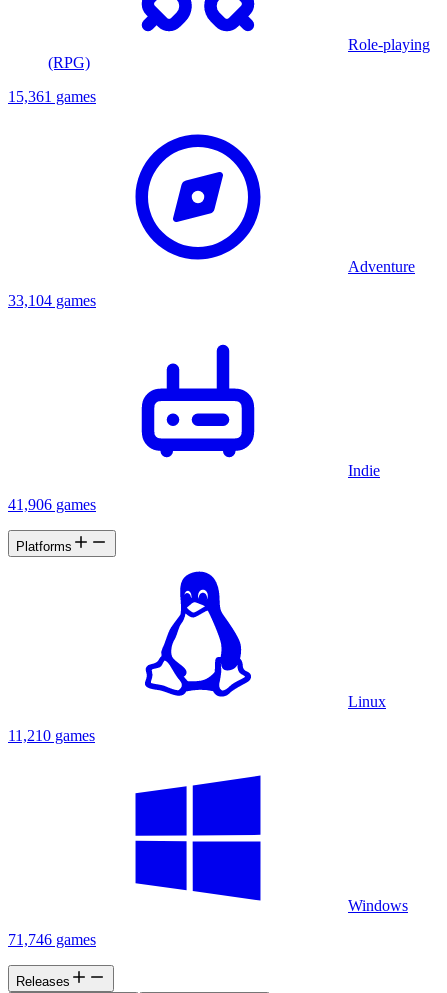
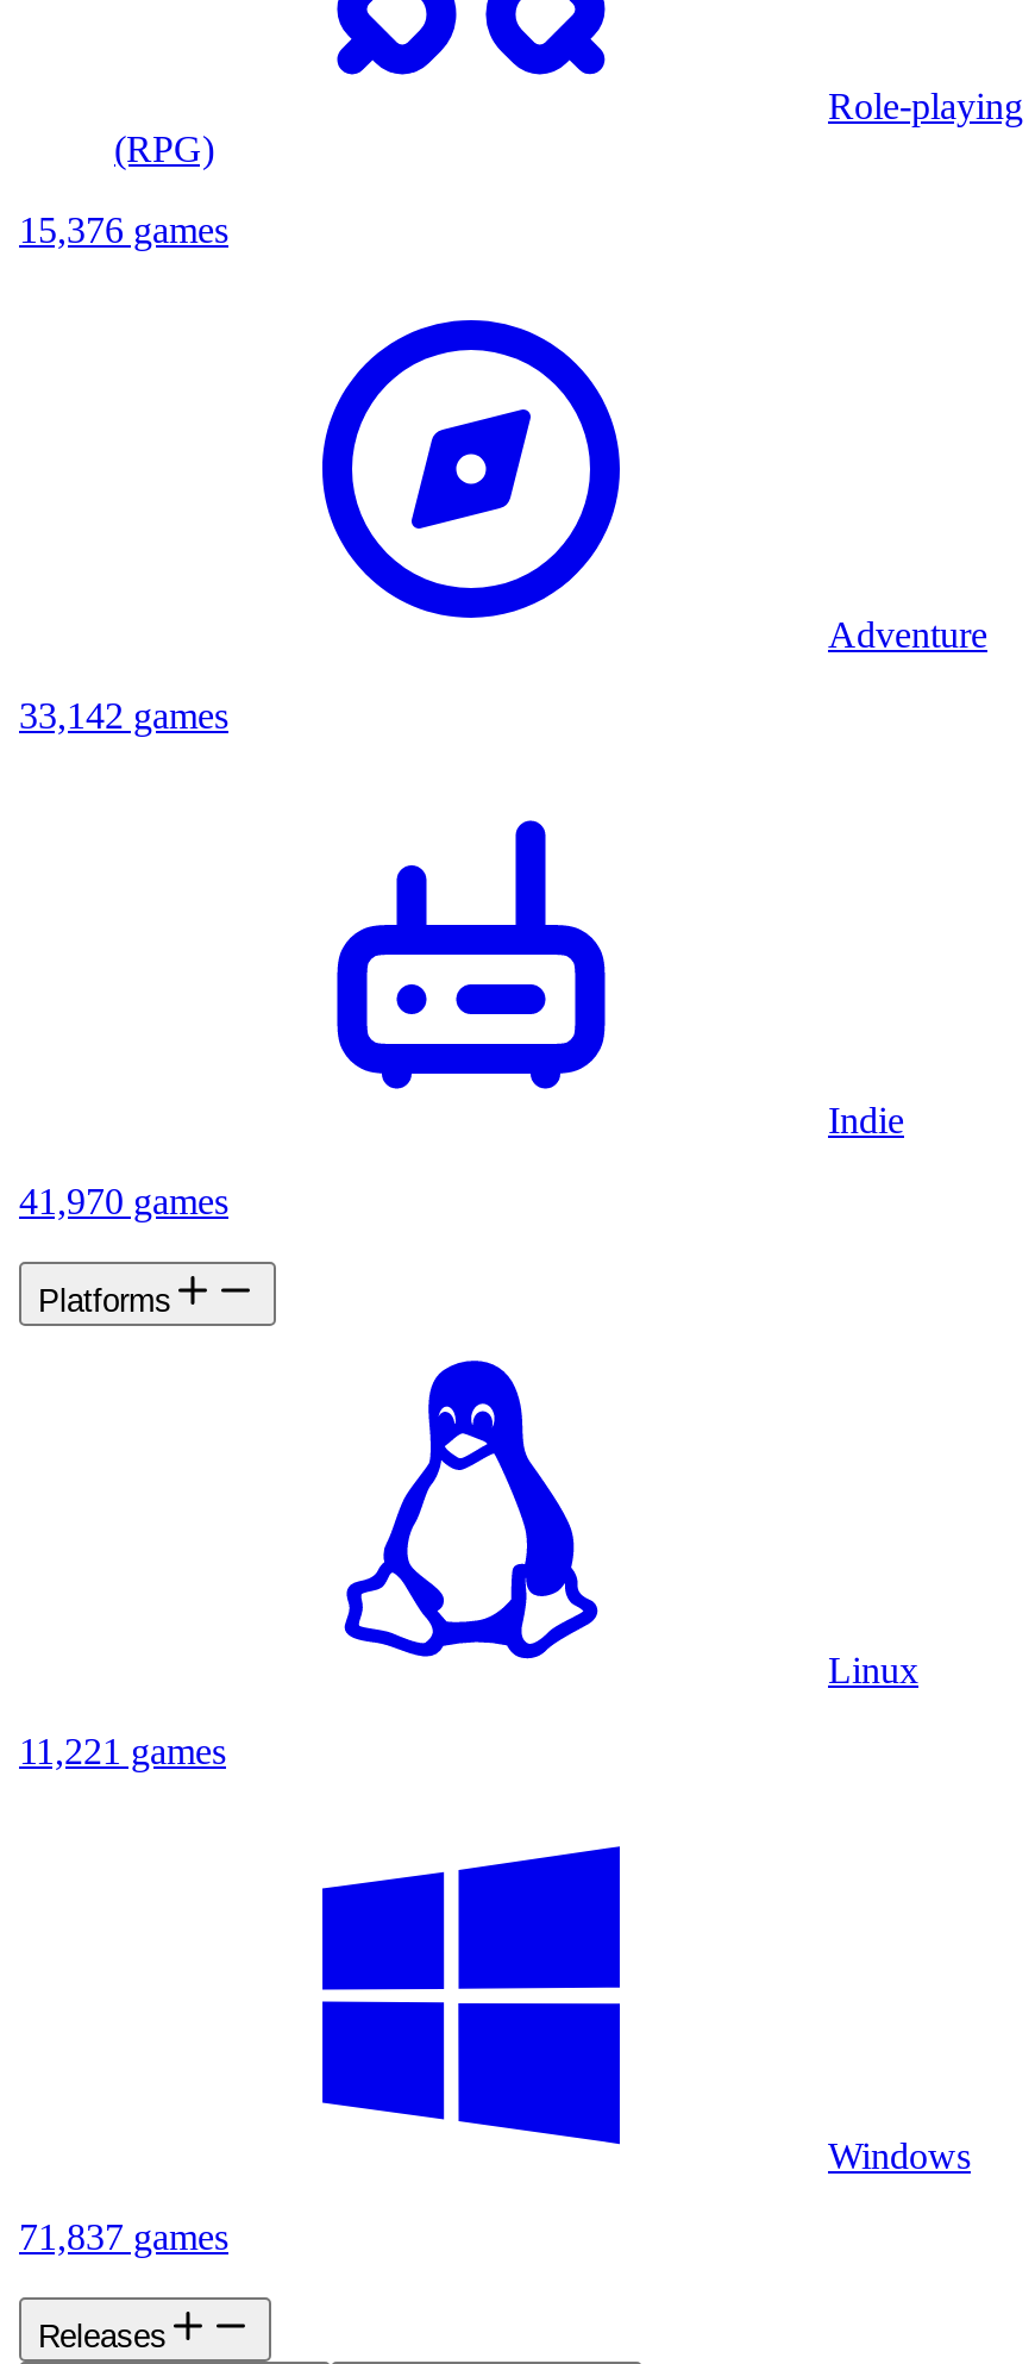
[8,88,96,105] 15,361 games -> [19,210,228,250] 15,376 games
[8,292,96,309] 33,104 games -> [19,696,228,736] 33,142 games
[8,496,96,513] 41,906 games -> [19,1181,228,1222] 41,970 games
[8,727,95,744] 11,210 games -> [19,1731,226,1772] 11,221 games
[8,931,96,948] 71,746 games -> [19,2217,228,2257] 71,837 games

